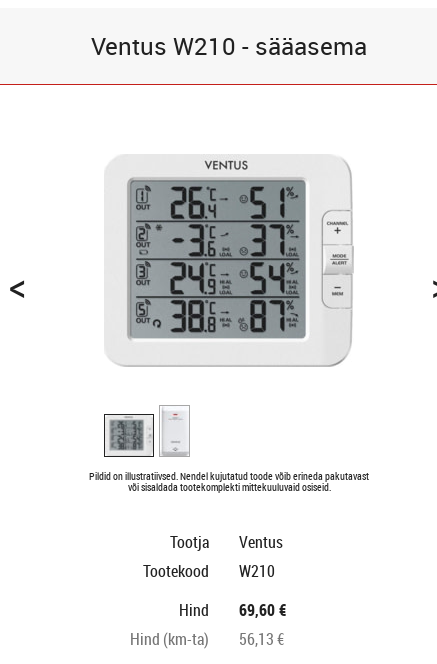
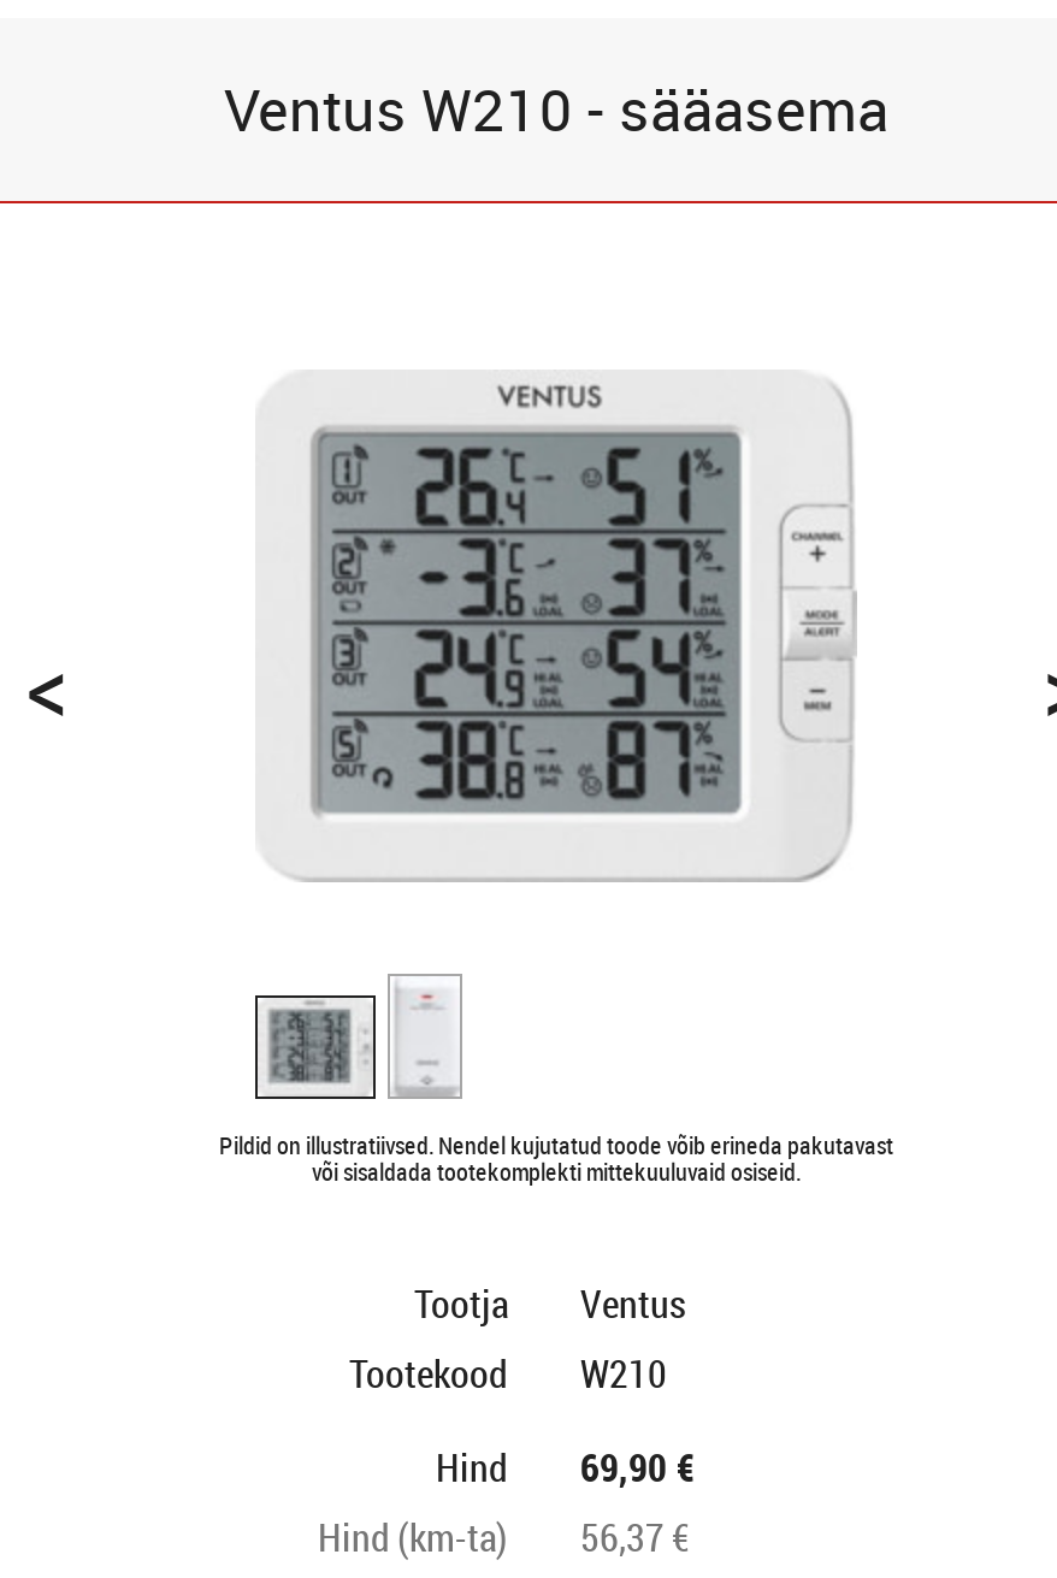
[179,599,287,621] Hind 69,60 € -> [436,1441,696,1494] Hind 69,90 €
[130,628,284,650] Hind (km-ta) 56,13 € -> [318,1511,689,1564] Hind (km-ta) 56,37 €

